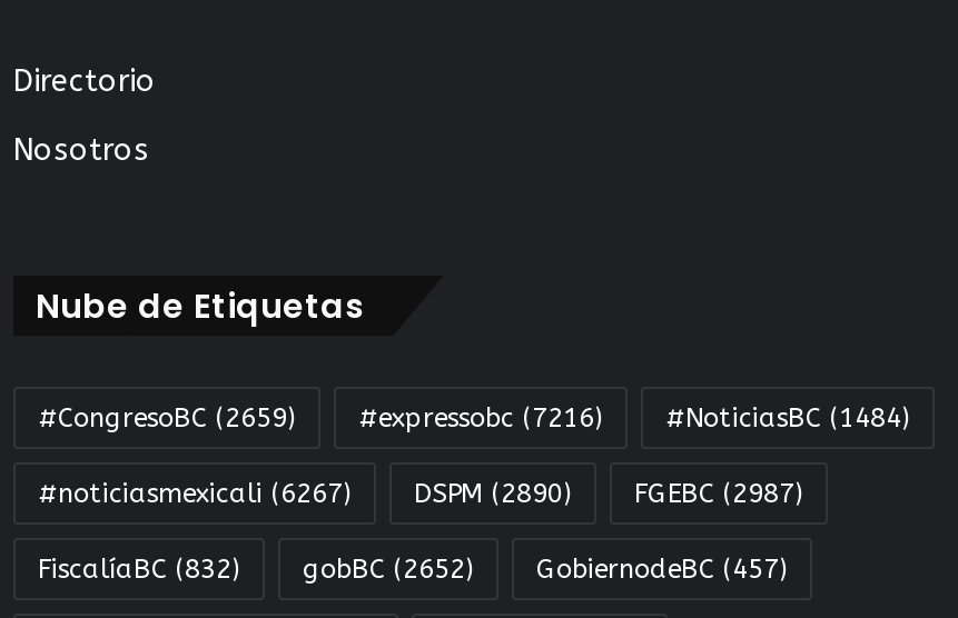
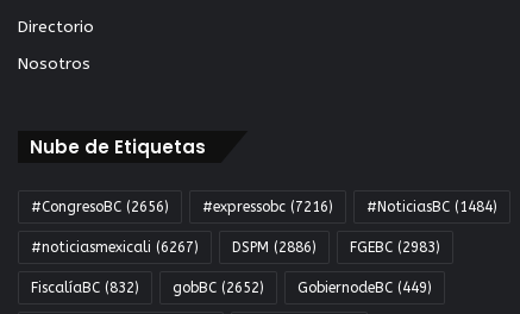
[38,402,910,433] #CongresoBC (2659) #expressobc (7216) #NoticiasBC (1484) -> [31,199,497,215] #CongresoBC (2656) #expressobc (7216) #NoticiasBC (1484)
[414,478,572,509] DSPM (2890) -> [232,239,317,256] DSPM (2886)
[634,478,803,509] FGEBC (2987) -> [350,239,440,256] FGEBC (2983)
[536,553,788,584] GobiernodeBC (457) -> [297,279,432,296] GobiernodeBC (449)

